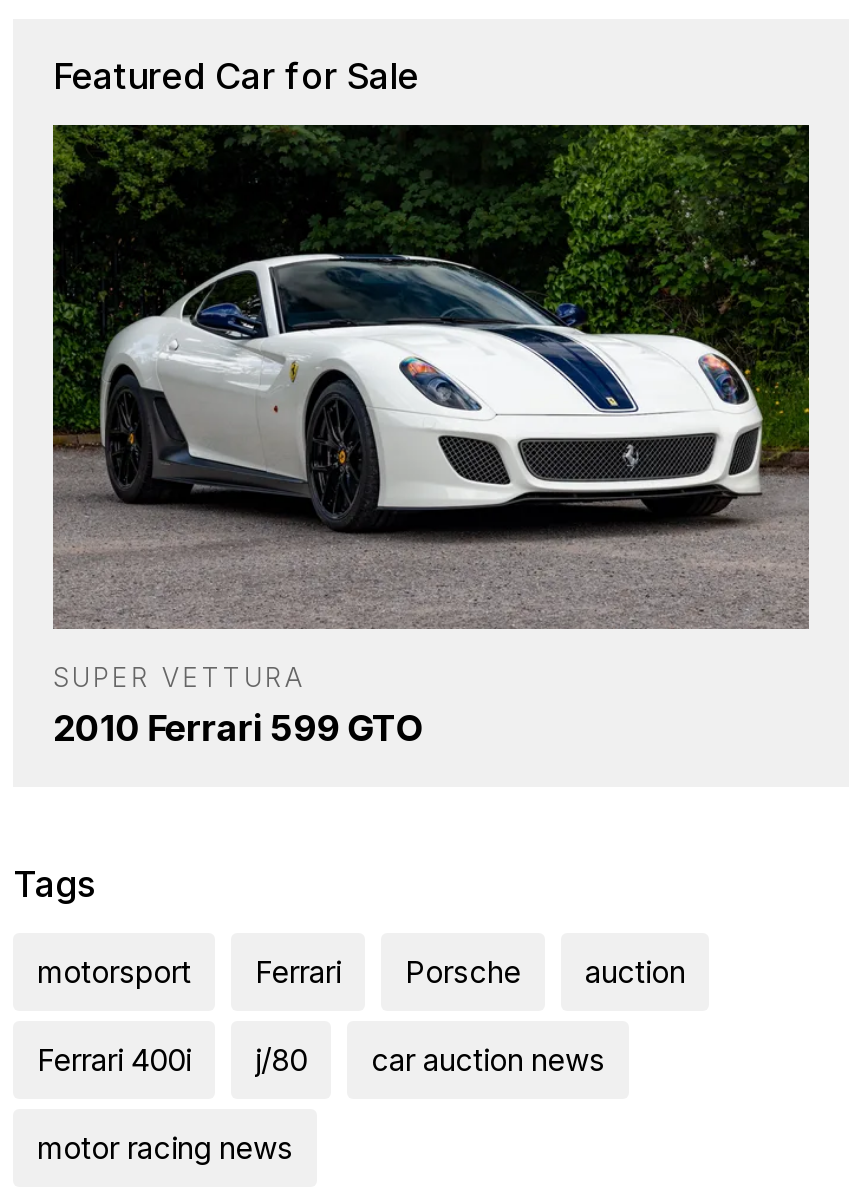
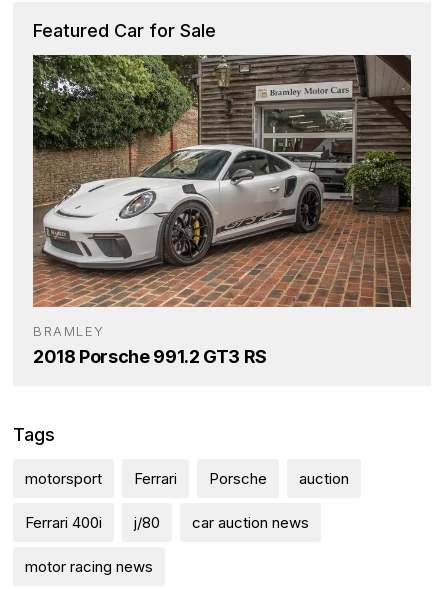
[51,123,809,749] [image] | SUPER VETTURA | 2010 Ferrari 599 GTO -> [32,54,412,367] [image] | BRAMLEY | 2018 Porsche 991.2 GT3 RS

